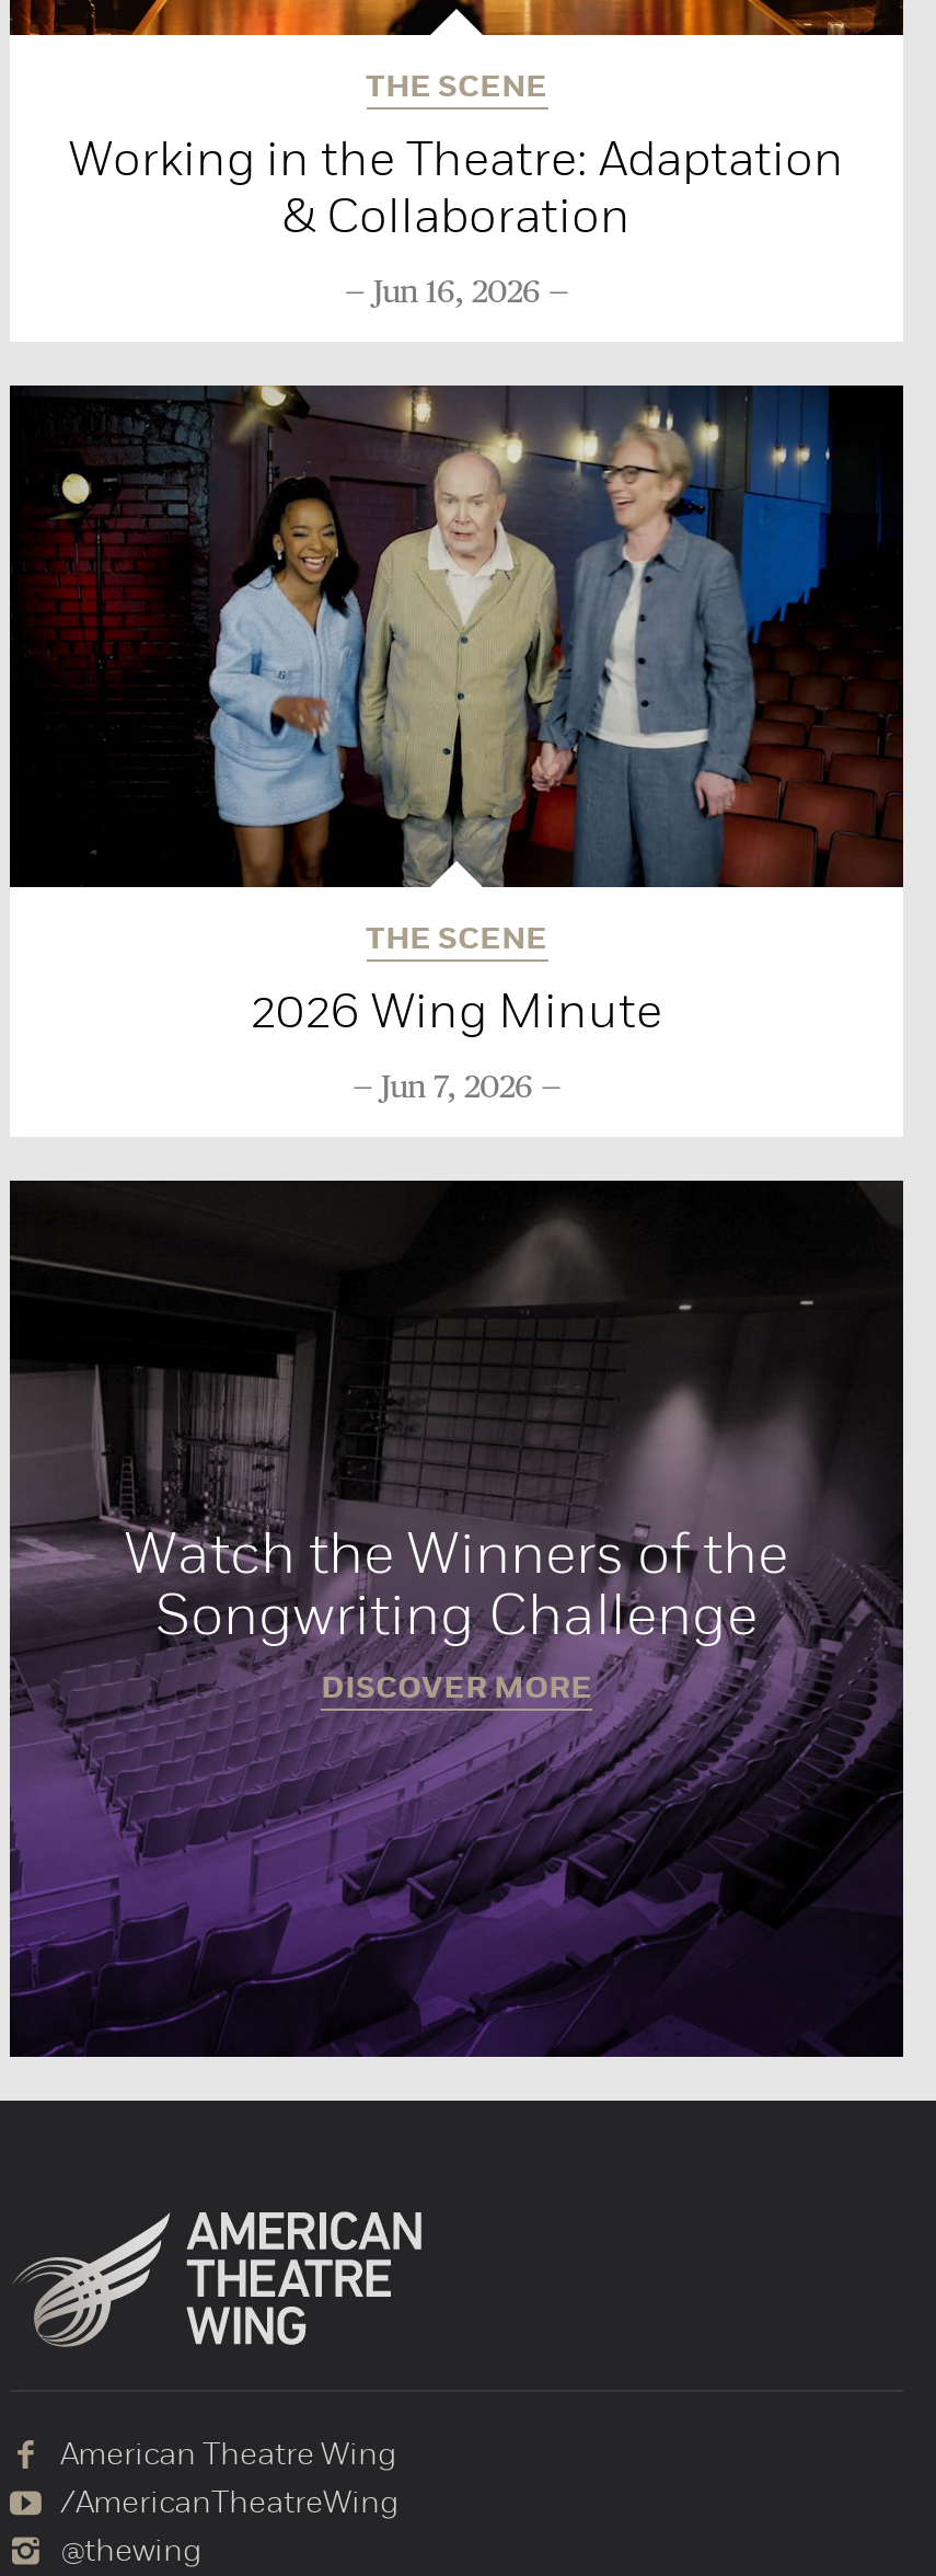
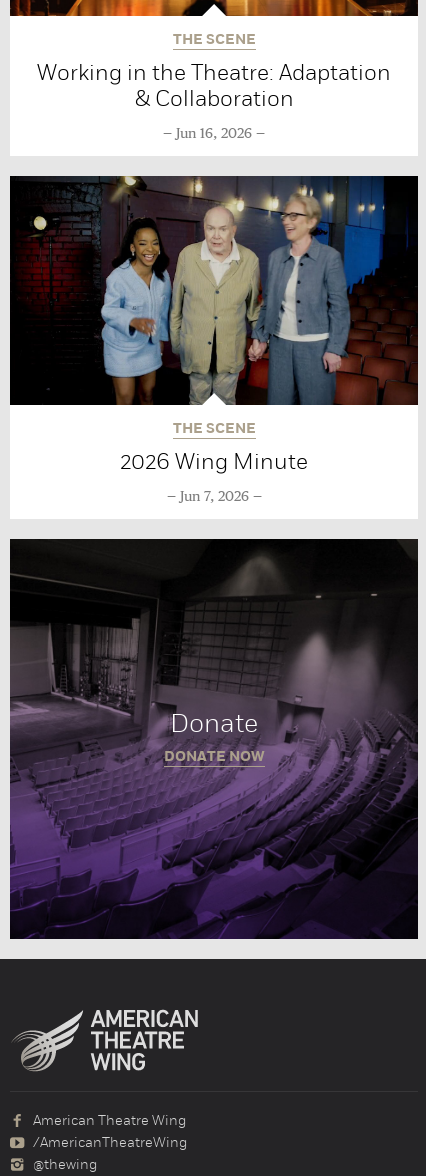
[125,1520,788,1709] Watch the Winners of the | Songwriting Challenge | DISCOVER MORE -> [163,708,264,766] Donate | DONATE NOW

